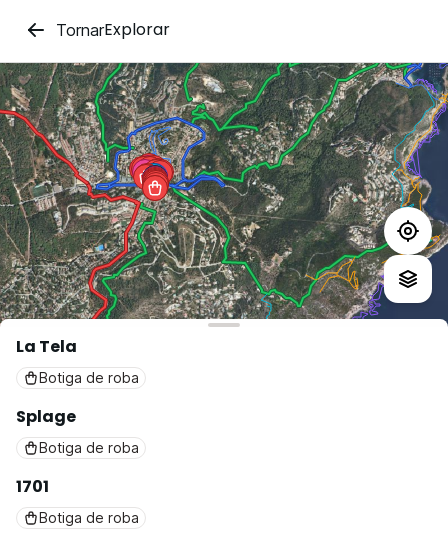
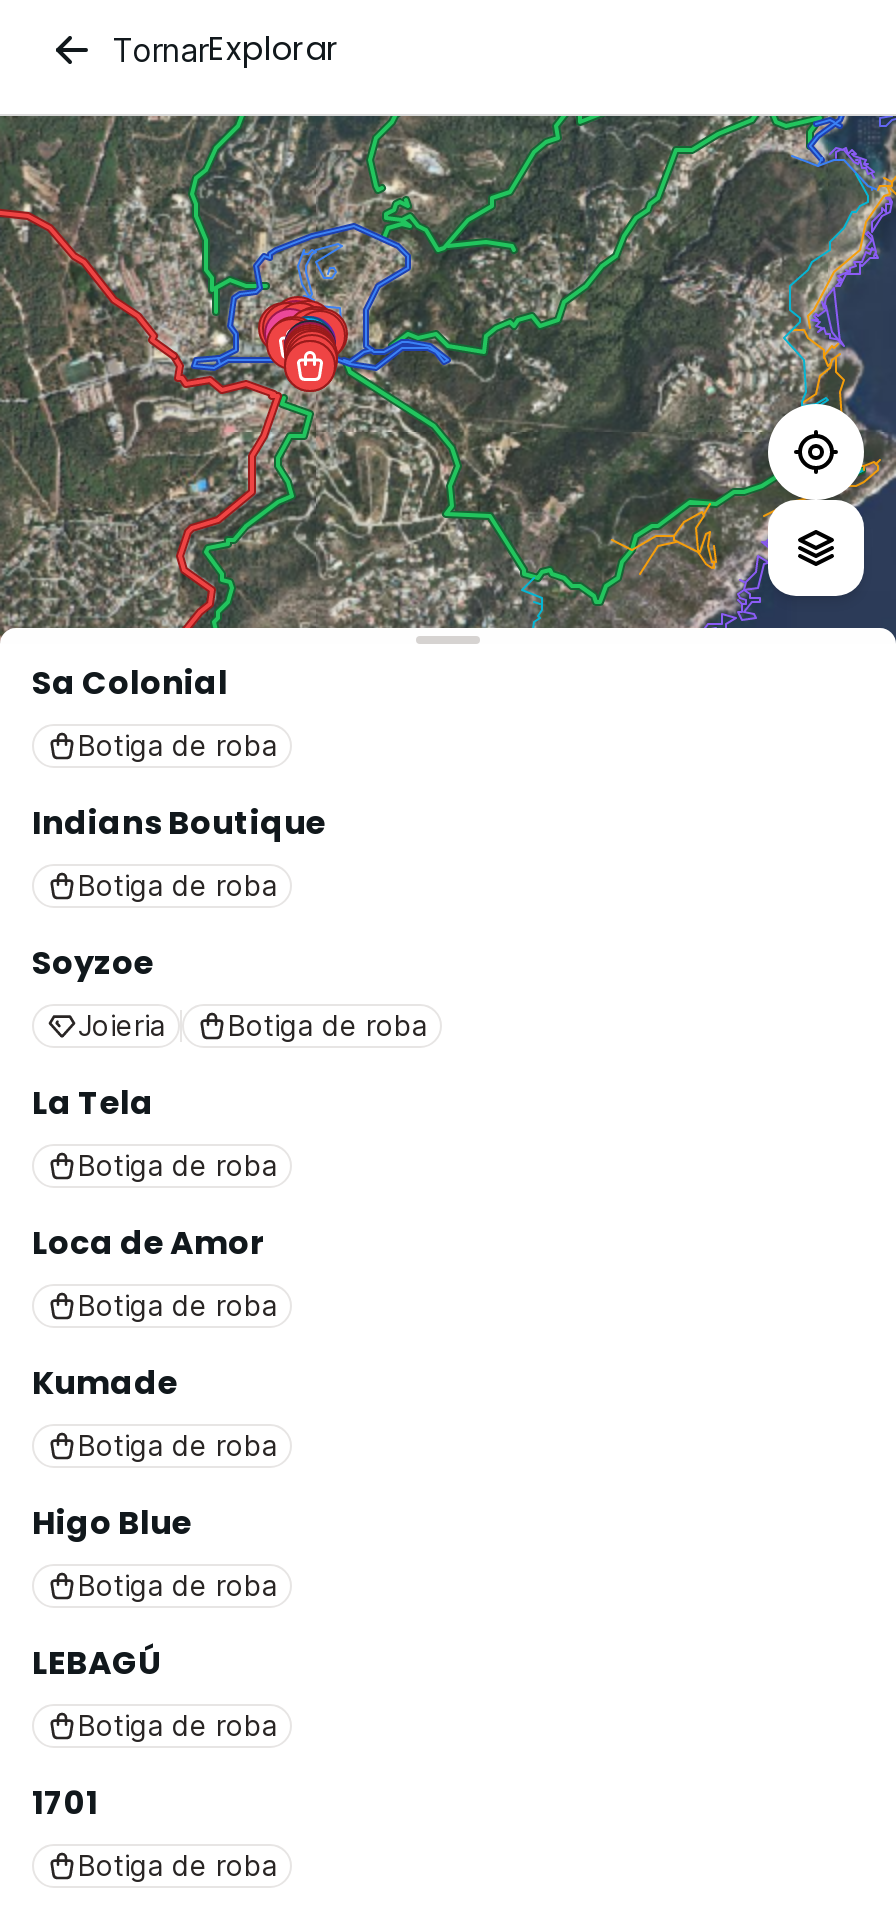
none -> [32,660,428,1042] Sa Colonial | Botiga de roba | Indians Boutique | Botiga de roba | Soyzoe | Joieria | Botiga de roba
[16,405,76,428] Splage -> [32,1220,278,1686] Loca de Amor | Botiga de roba | Kumade | Botiga de roba | Higo Blue | Botiga de roba | LEBAGÚ

